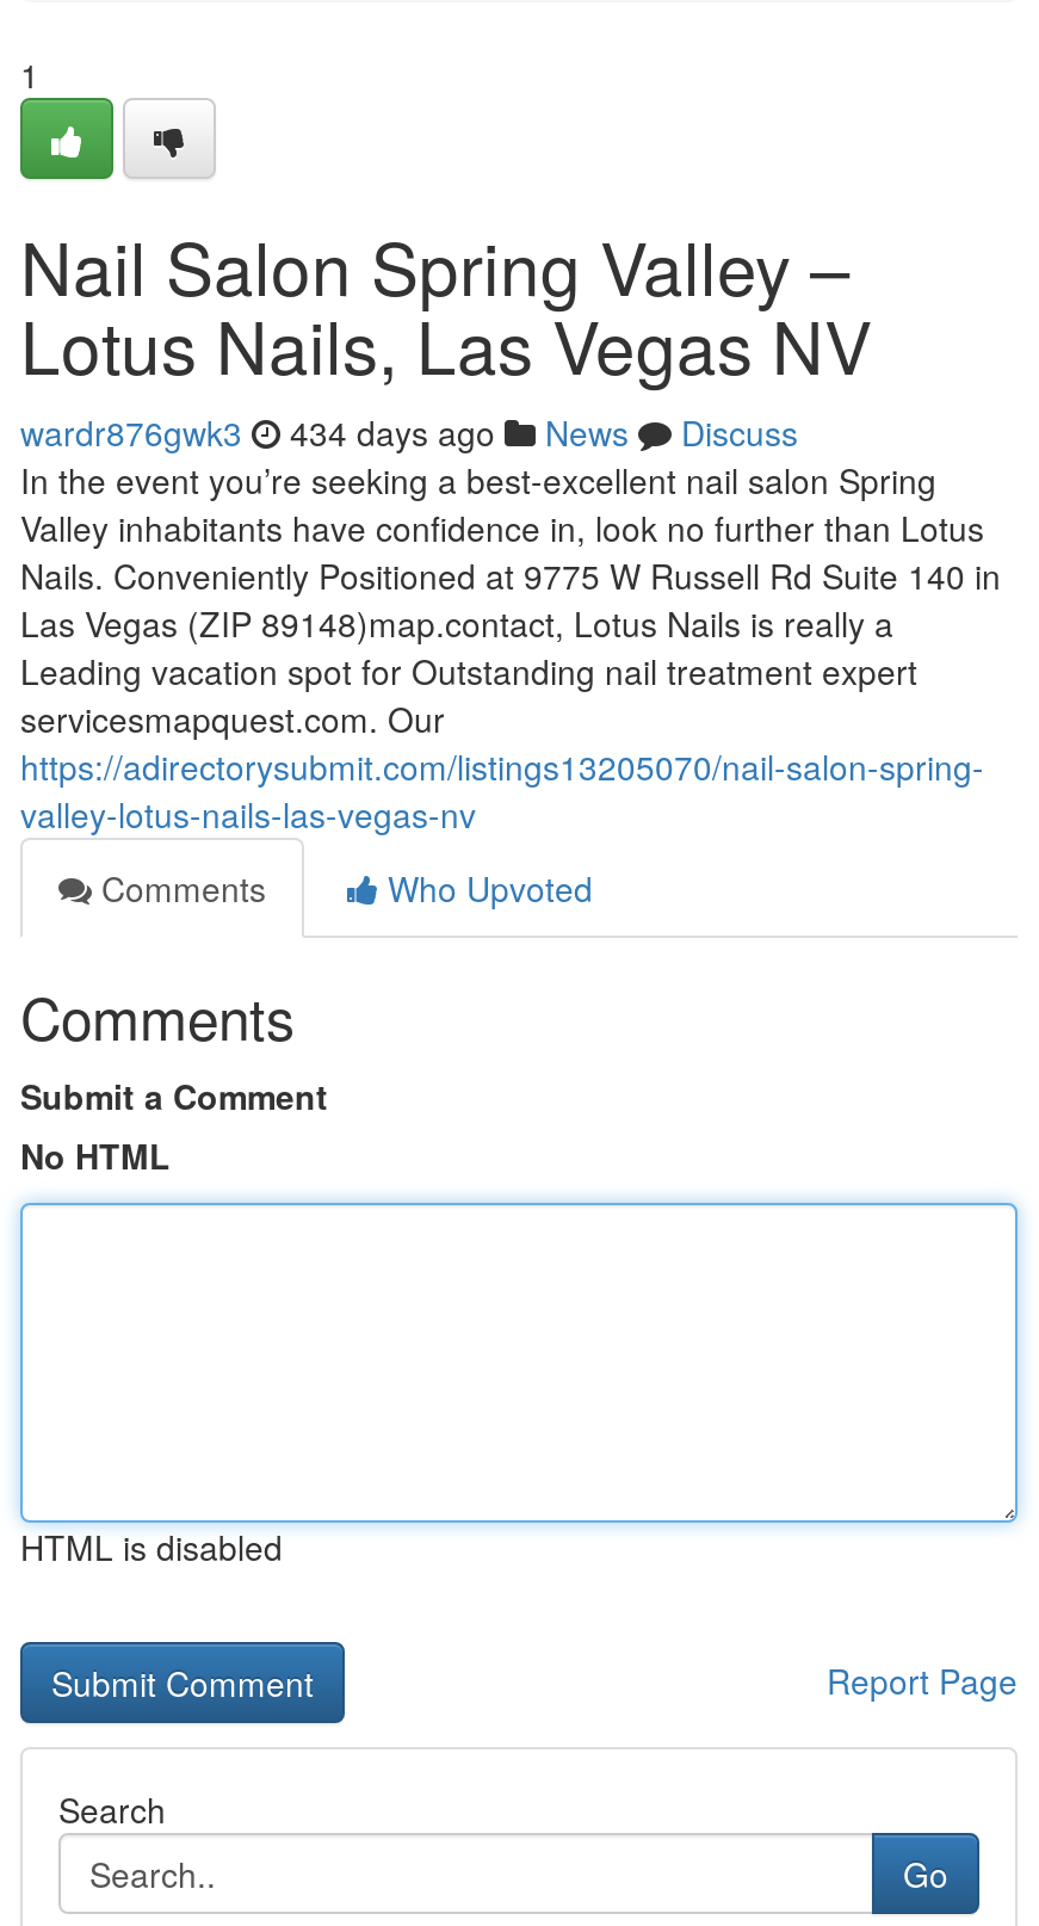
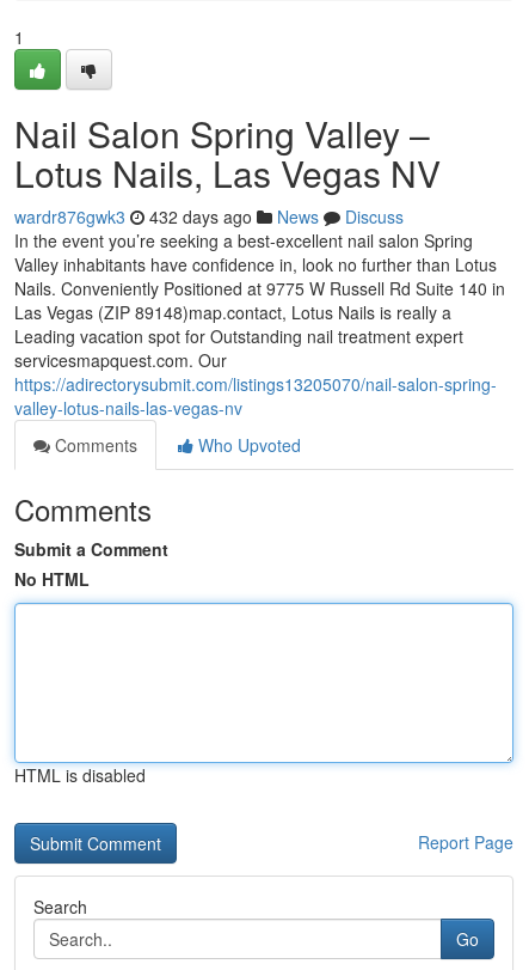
[20,408,798,456] wardr876gwk3 434 days ago News Discuss -> [14,205,404,228] wardr876gwk3 432 days ago News Discuss

